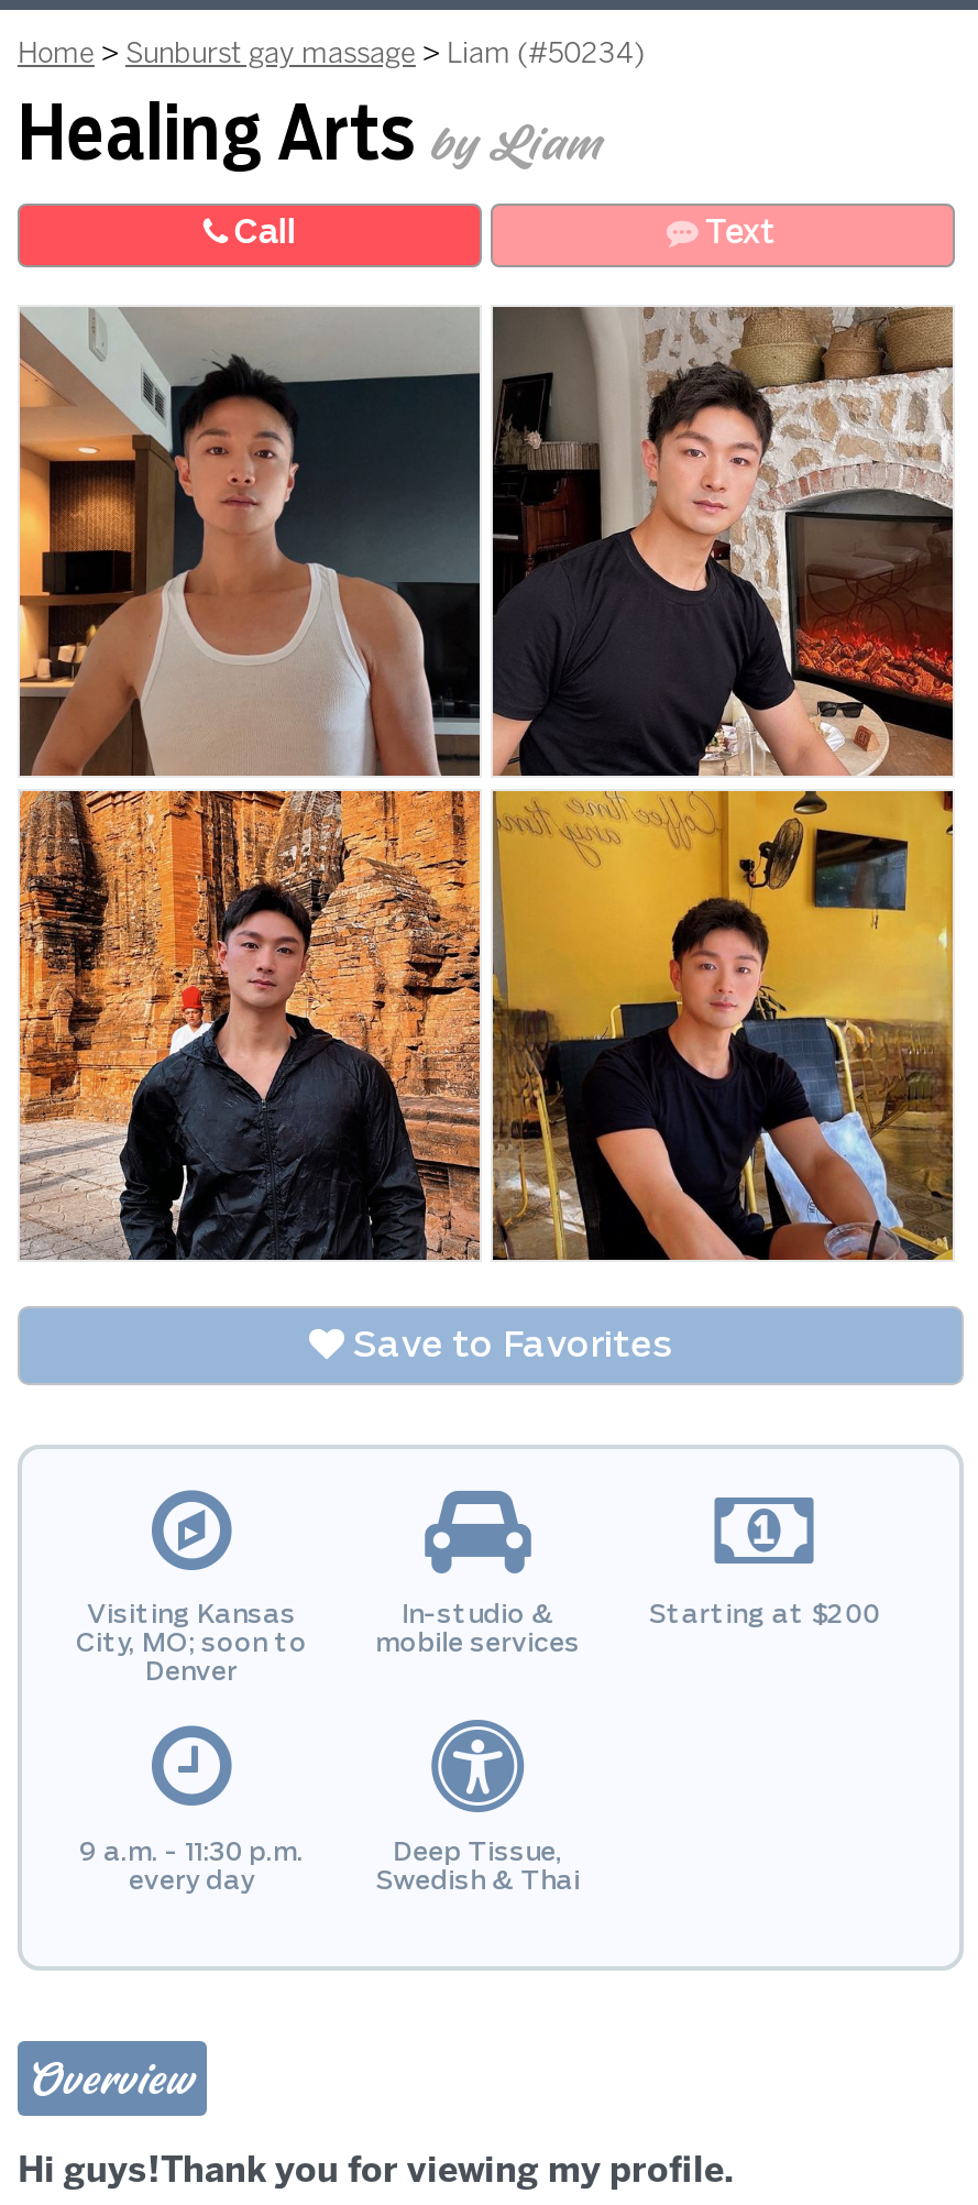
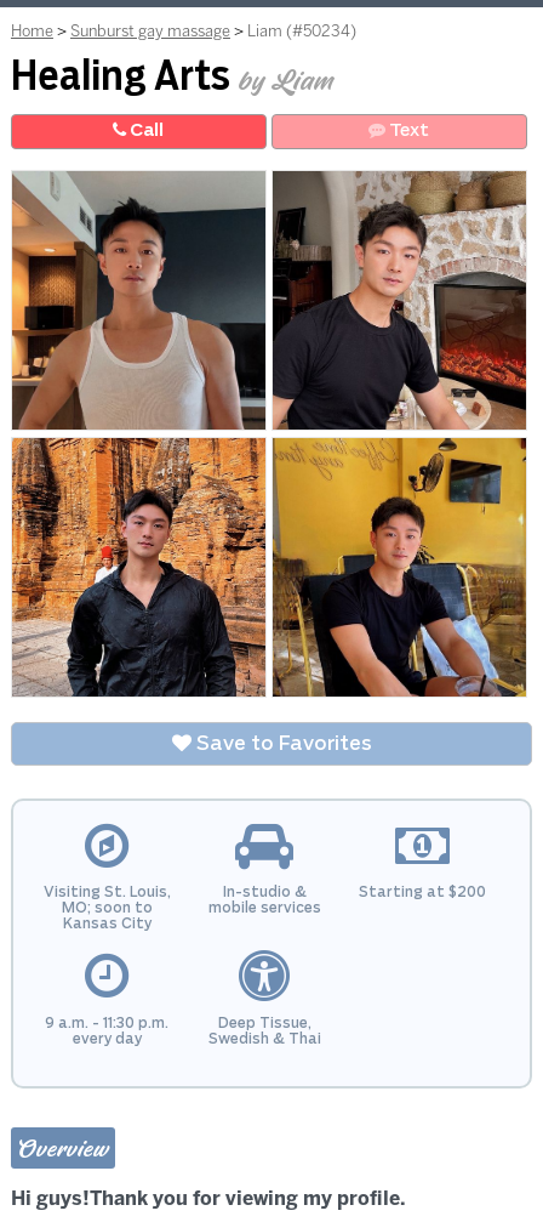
[76,1602,307,1684] Visiting Kansas | City, MO; soon to | Denver -> [43,885,170,930] Visiting St. Louis, | MO; soon to | Kansas City

